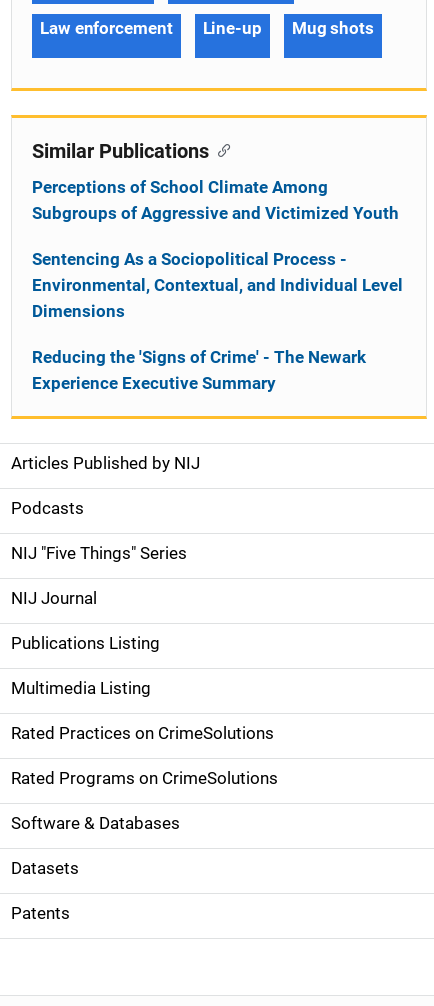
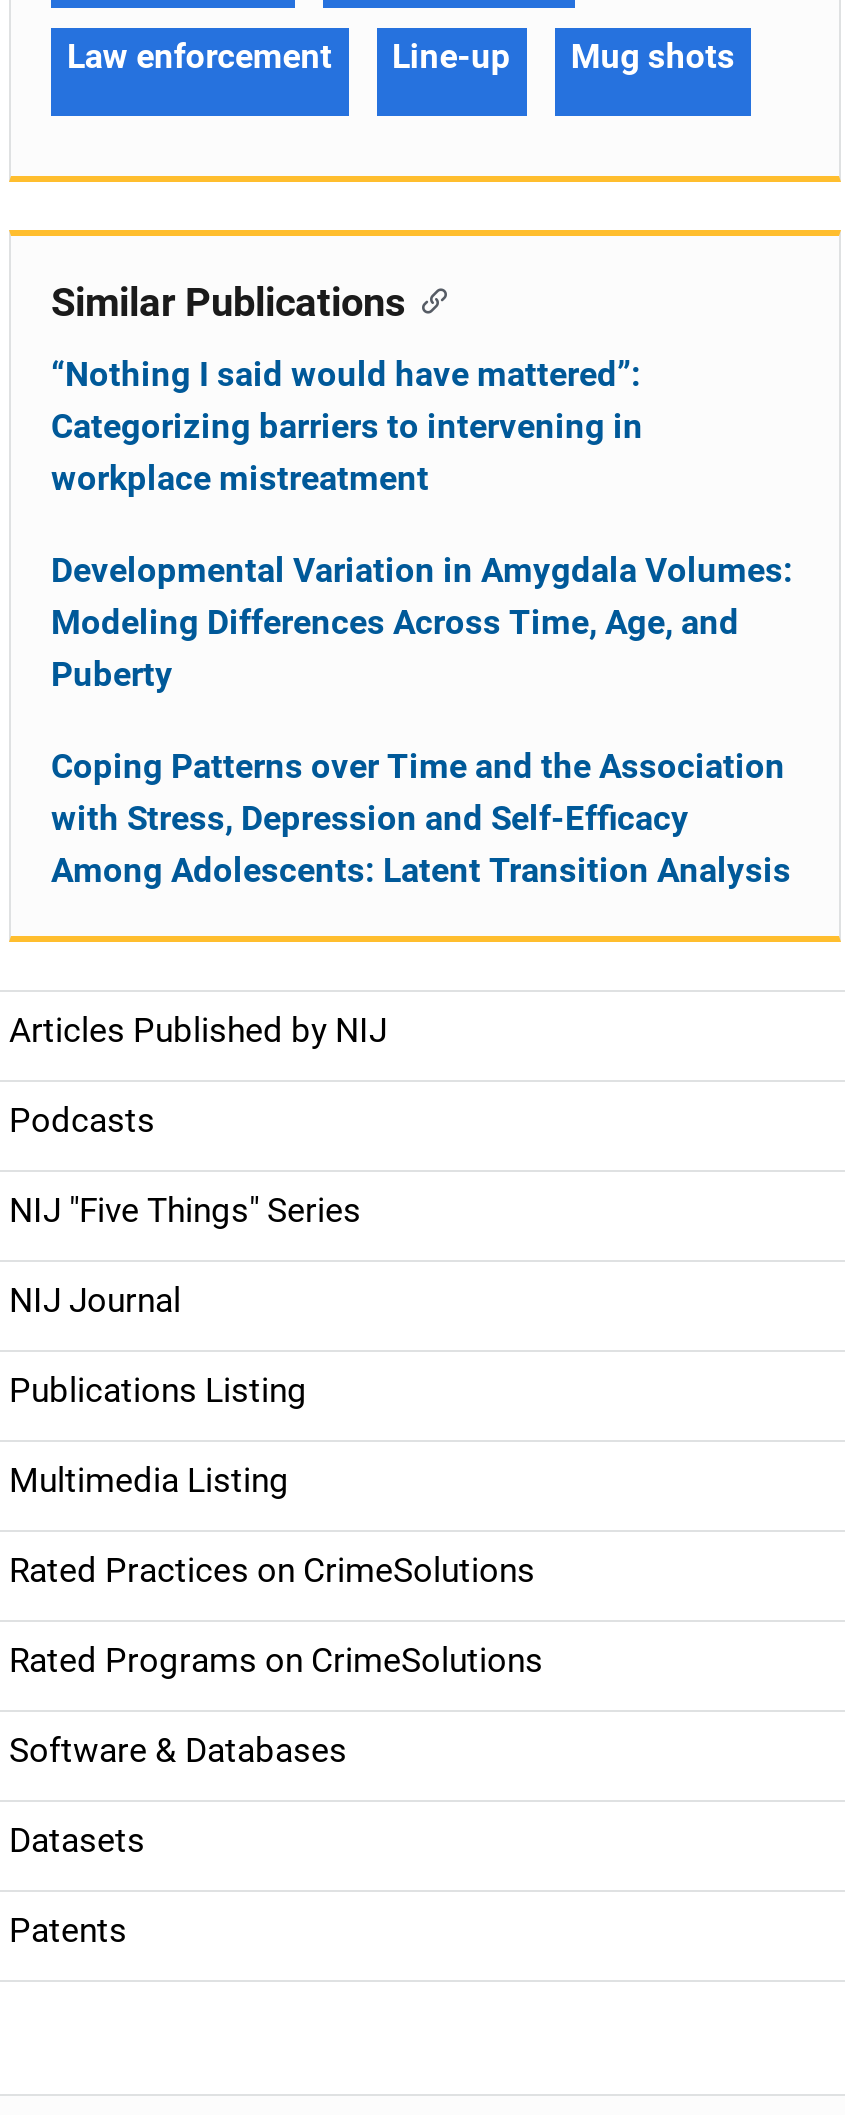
[32,177,399,223] Perceptions of School Climate Among | Subgroups of Aggressive and Victimized Youth -> [51,354,643,498] “Nothing I said would have mattered”: | Categorizing barriers to intervening in | workplace mistreatment
[32,249,403,321] Sentencing As a Sociopolitical Process - | Environmental, Contextual, and Individual Level | Dimensions -> [51,550,793,694] Developmental Variation in Amygdala Volumes: | Modeling Differences Across Time, Age, and | Puberty
[32,347,366,393] Reducing the 'Signs of Crime' - The Newark | Experience Executive Summary -> [51,746,791,890] Coping Patterns over Time and the Association | with Stress, Depression and Self-Efficacy | Among Adolescents: Latent Transition Analysis

